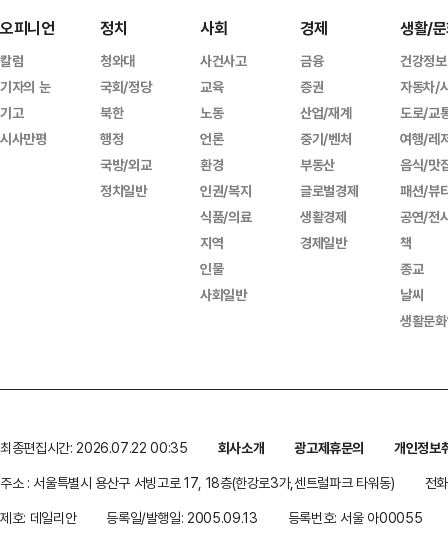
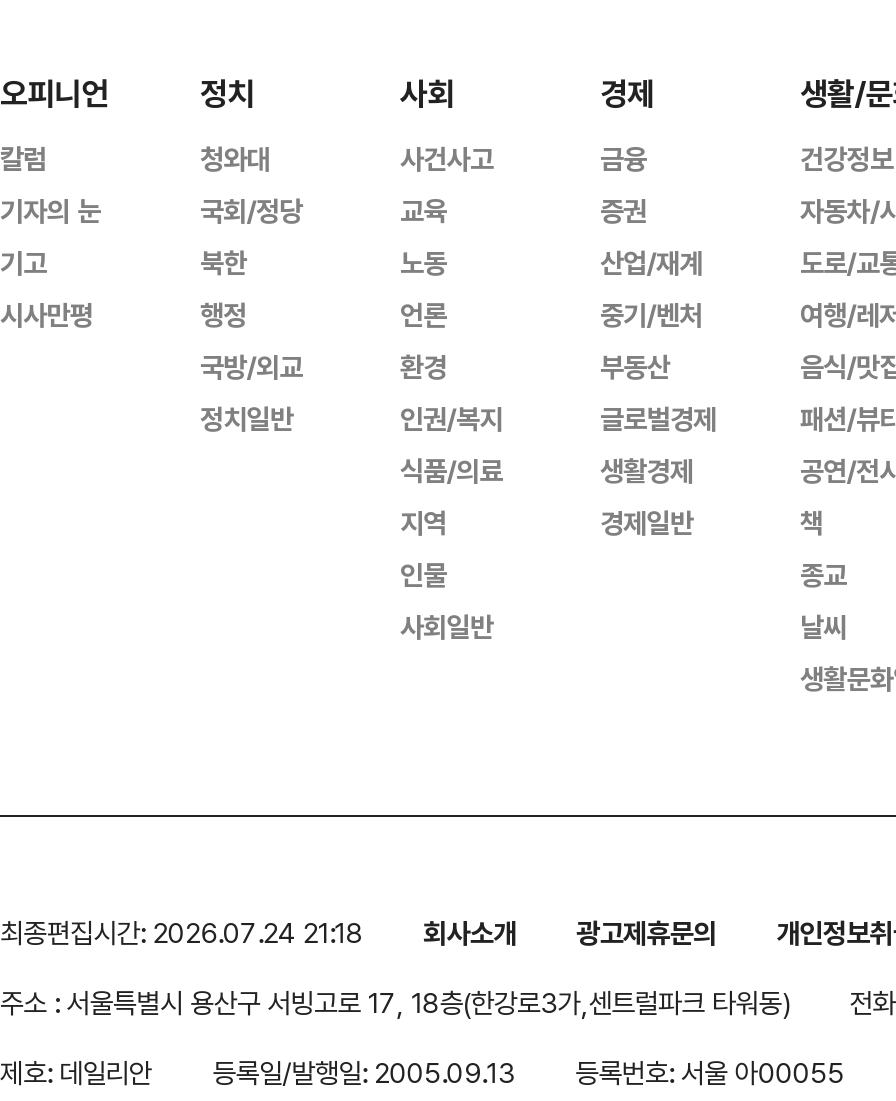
[0,438,188,457] 최종편집시간: 2026.07.22 00:35 -> [0,913,363,951] 최종편집시간: 2026.07.24 21:18

